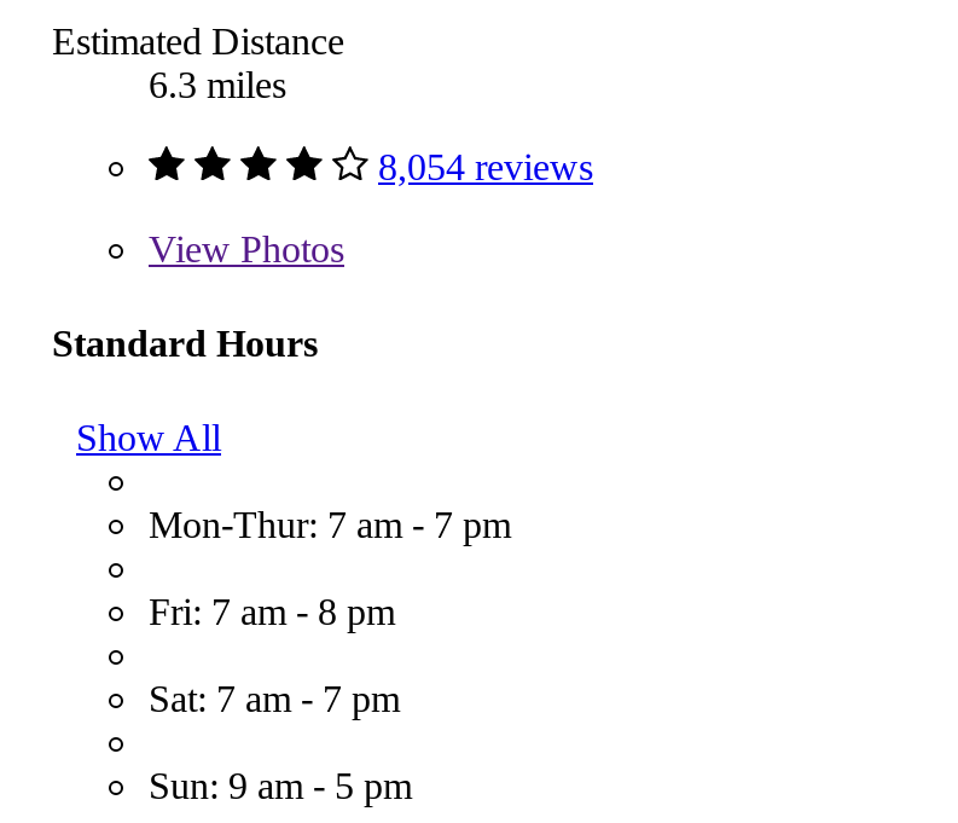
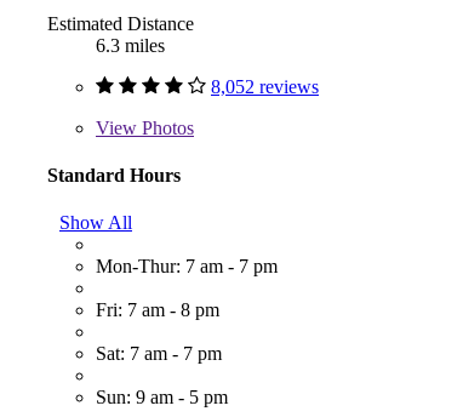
[378,145,593,186] 8,054 reviews -> [211,76,319,96] 8,052 reviews

